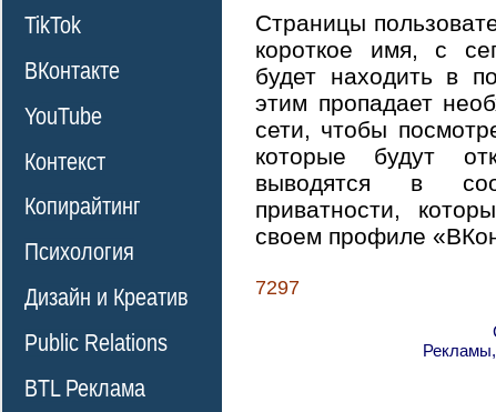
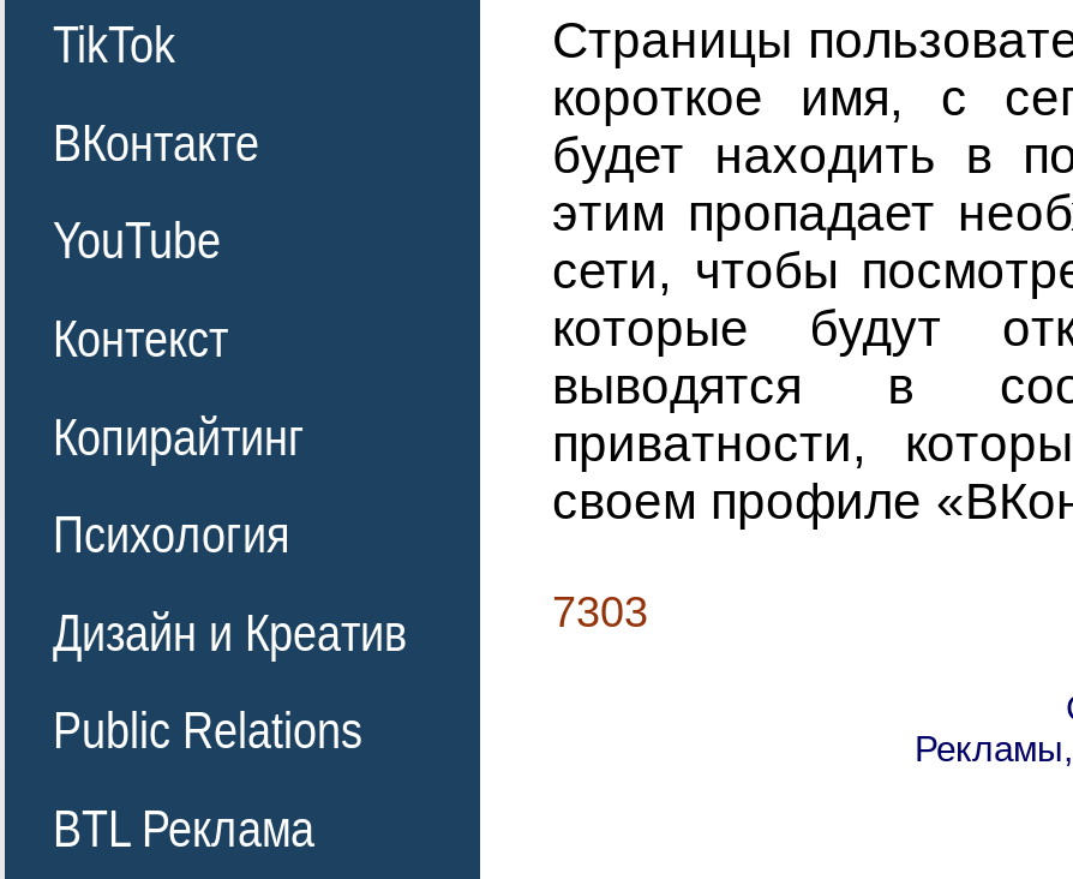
[255,277,300,299] 7297 -> [552,588,648,636] 7303

